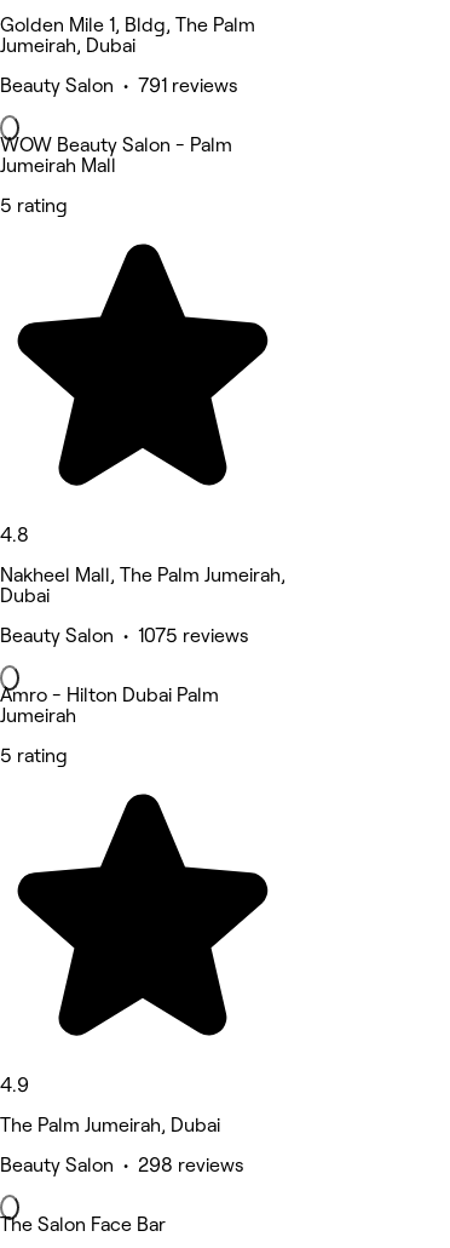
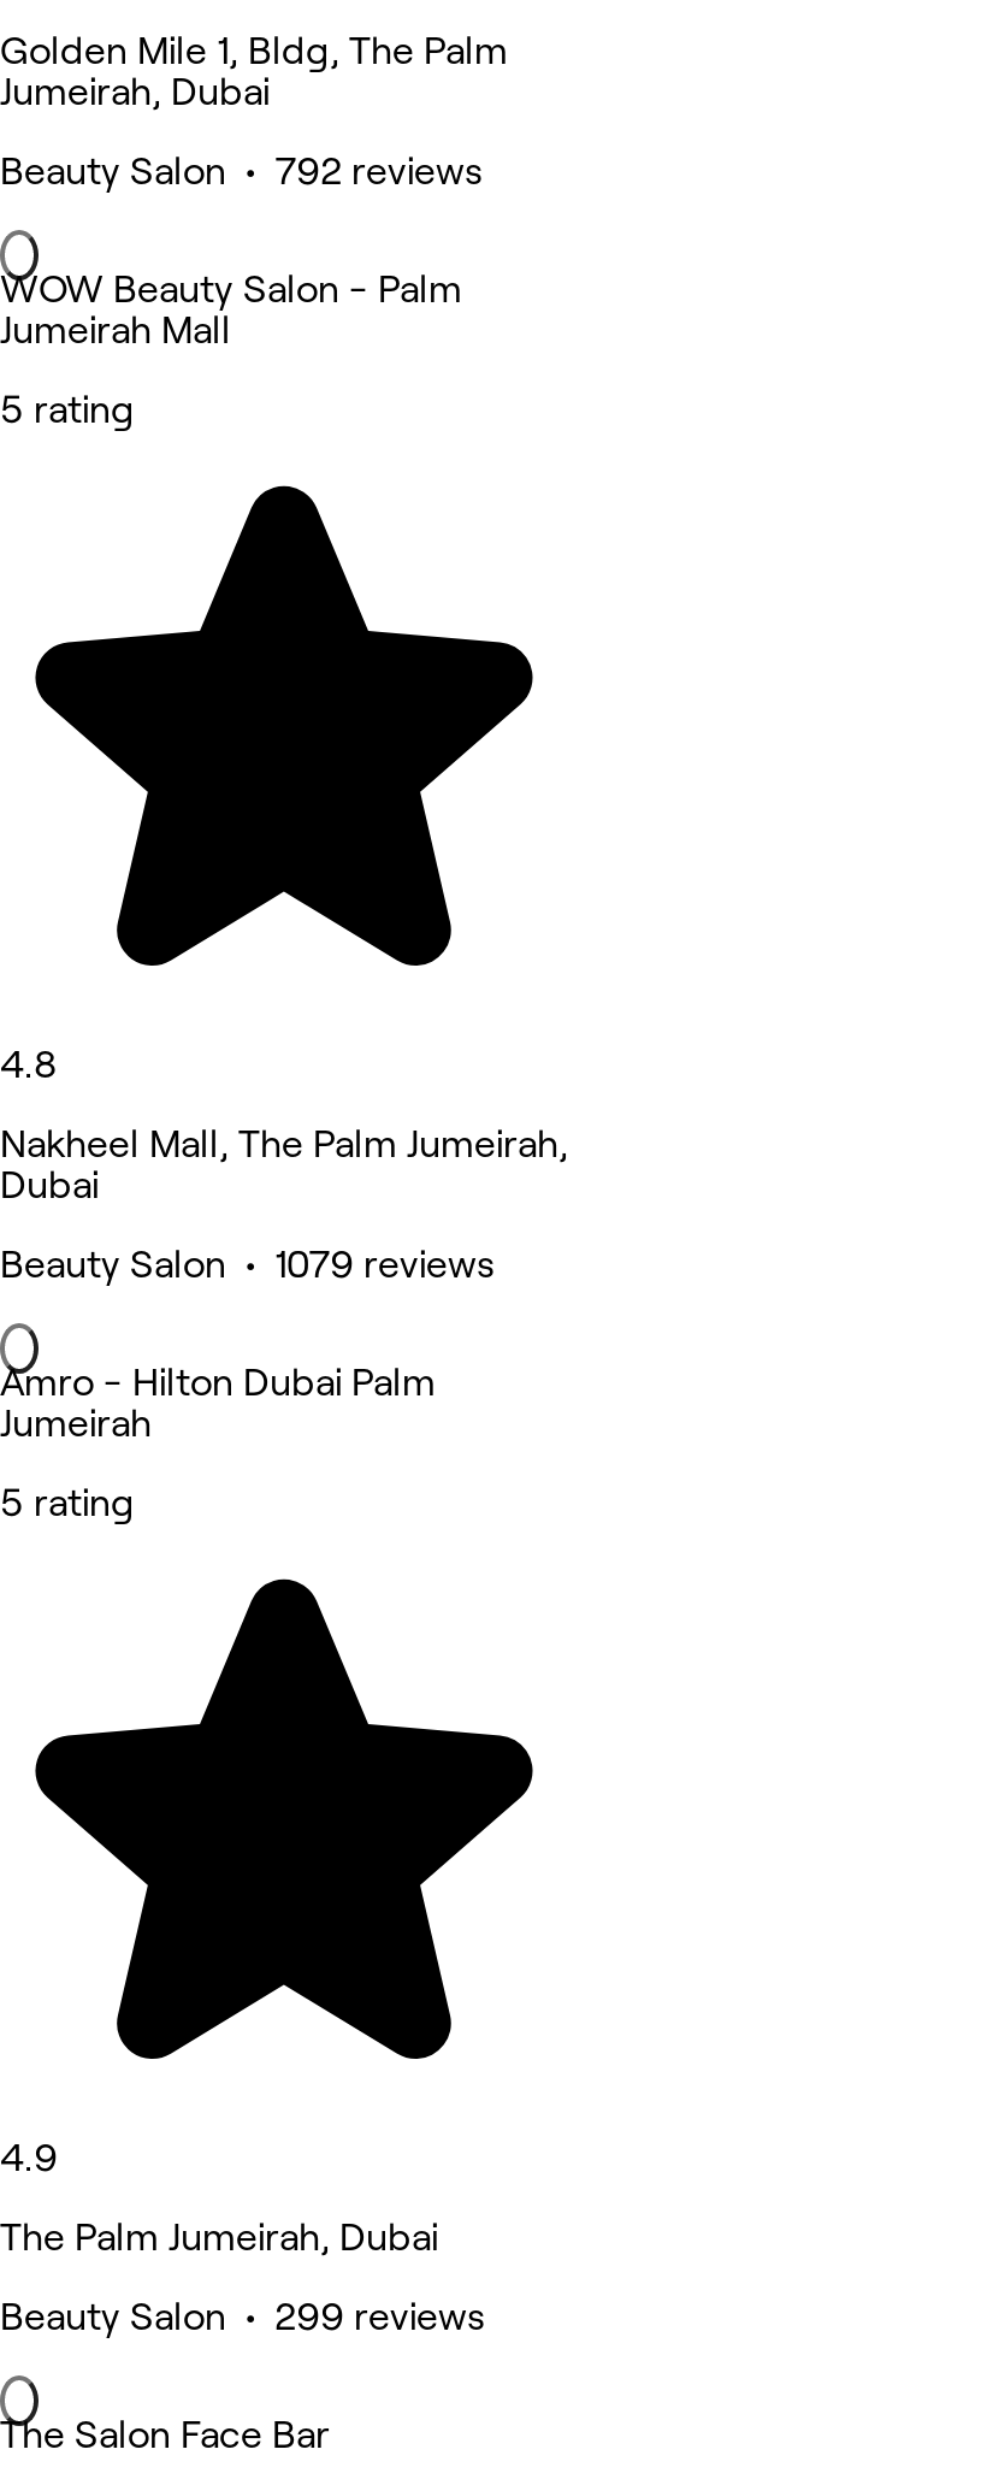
[0,75,238,96] Beauty Salon • 791 reviews -> [0,150,484,191] Beauty Salon • 792 reviews
[0,625,249,646] Beauty Salon • 1075 reviews -> [0,1243,496,1284] Beauty Salon • 1079 reviews
[0,1155,244,1175] Beauty Salon • 298 reviews -> [0,2296,486,2337] Beauty Salon • 299 reviews

